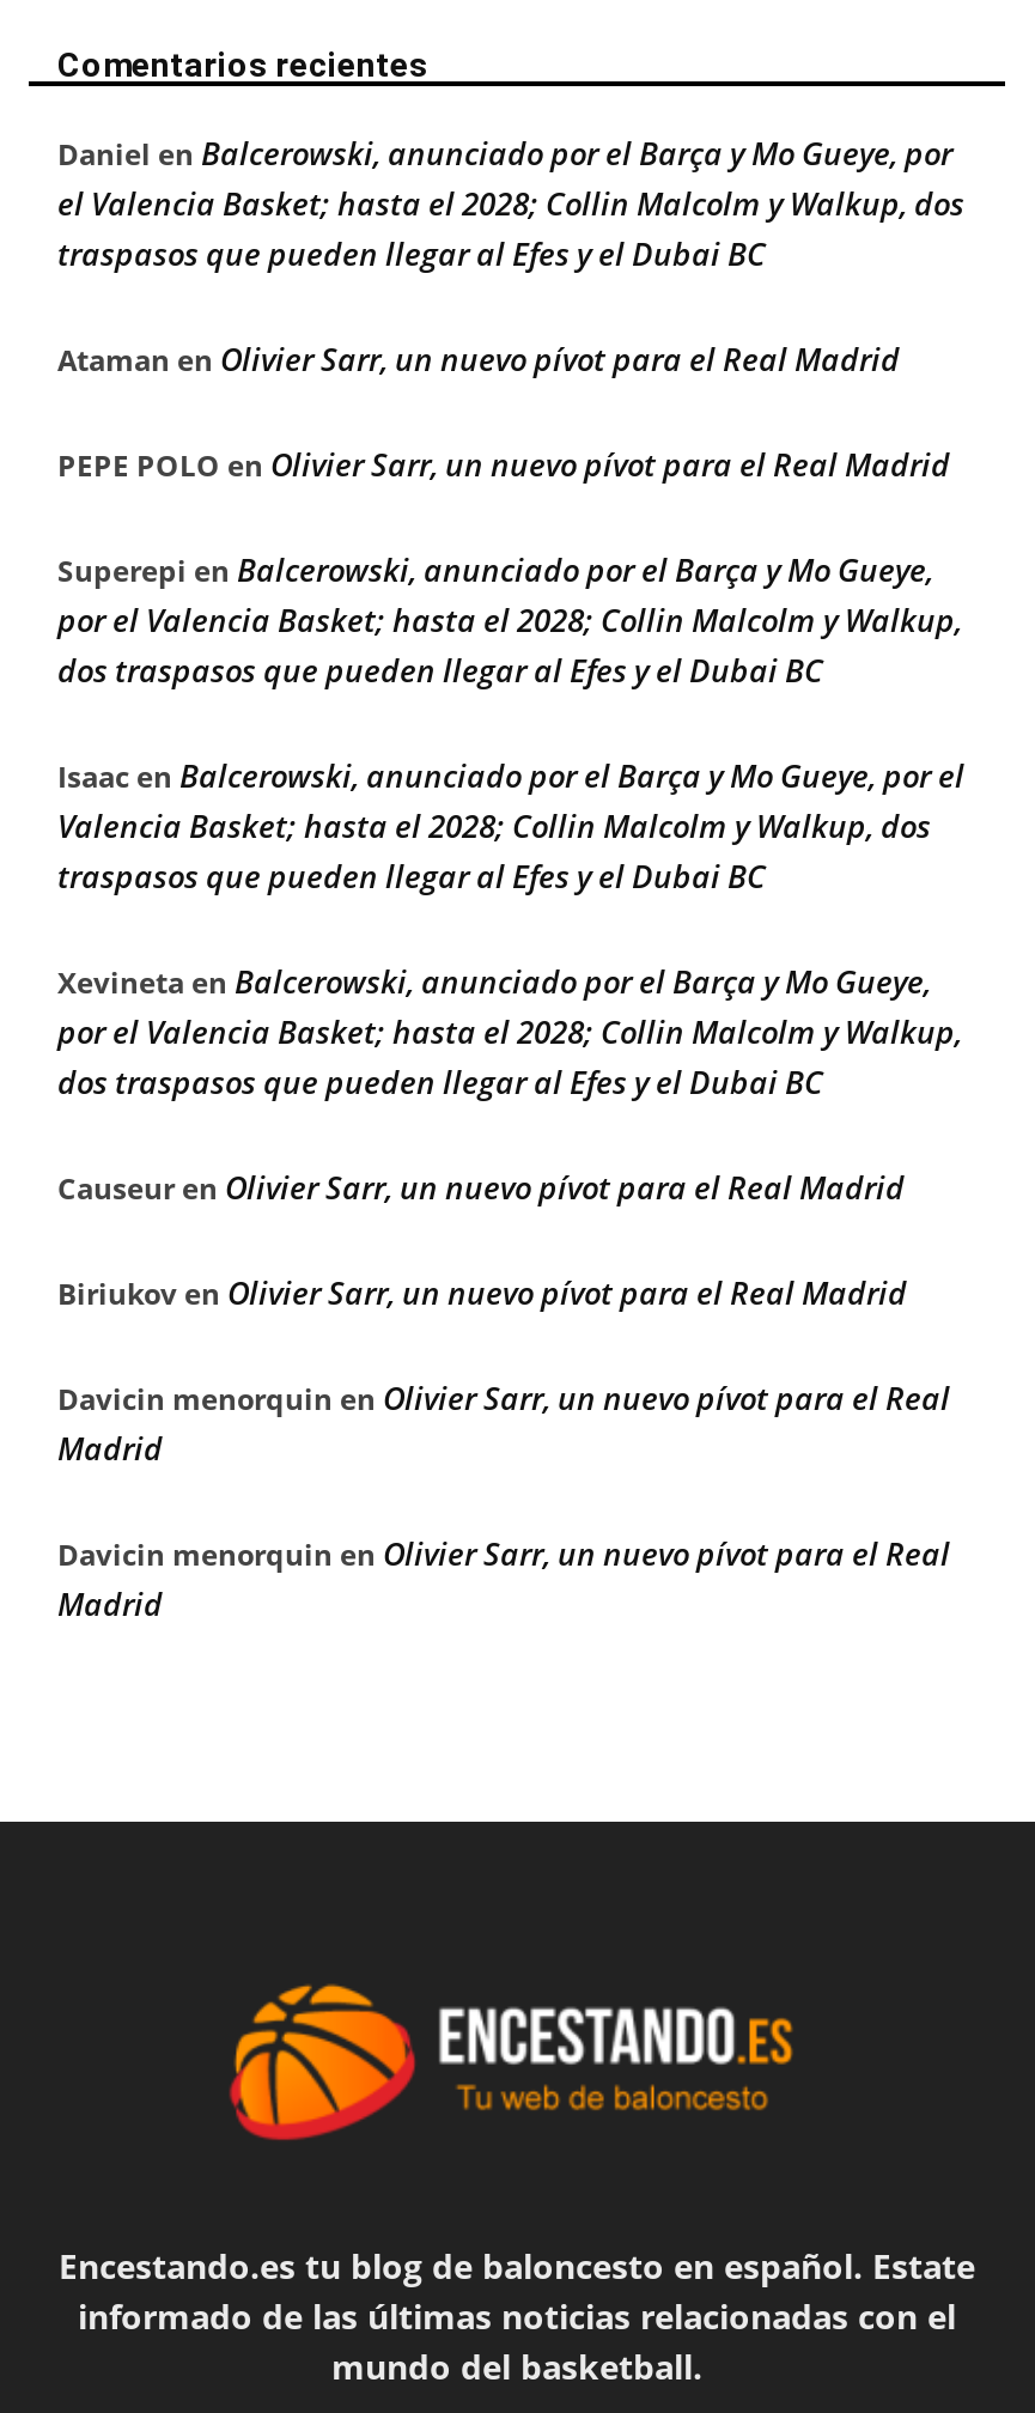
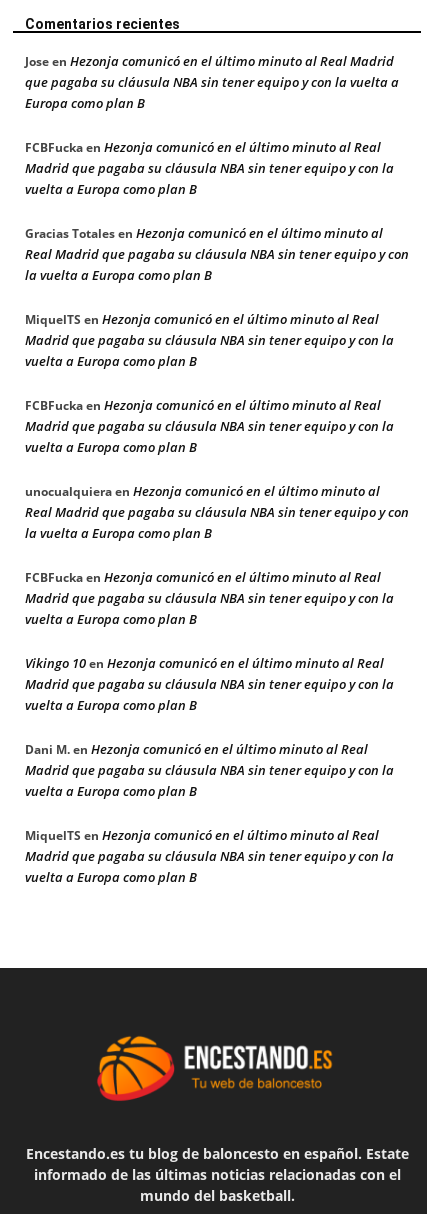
[57,132,964,275] Daniel en Balcerowski, anunciado por el Barça y Mo Gueye, por | el Valencia Basket; hasta el 2028; Collin Malcolm y Walkup, dos | traspasos que pueden llegar al Efes y el Dubai BC -> [25,52,399,112] Jose en Hezonja comunicó en el último minuto al Real Madrid | que pagaba su cláusula NBA sin tener equipo y con la vuelta a | Europa como plan B
[57,338,900,381] Ataman en Olivier Sarr, un nuevo pívot para el Real Madrid -> [25,138,394,198] FCBFucka en Hezonja comunicó en el último minuto al Real | Madrid que pagaba su cláusula NBA sin tener equipo y con la | vuelta a Europa como plan B
[57,443,950,486] PEPE POLO en Olivier Sarr, un nuevo pívot para el Real Madrid -> [25,224,409,284] Gracias Totales en Hezonja comunicó en el último minuto al | Real Madrid que pagaba su cláusula NBA sin tener equipo y con | la vuelta a Europa como plan B
[57,548,962,692] Superepi en Balcerowski, anunciado por el Barça y Mo Gueye, | por el Valencia Basket; hasta el 2028; Collin Malcolm y Walkup, | dos traspasos que pueden llegar al Efes y el Dubai BC -> [25,310,394,370] MiquelTS en Hezonja comunicó en el último minuto al Real | Madrid que pagaba su cláusula NBA sin tener equipo y con la | vuelta a Europa como plan B
[57,754,964,898] Isaac en Balcerowski, anunciado por el Barça y Mo Gueye, por el | Valencia Basket; hasta el 2028; Collin Malcolm y Walkup, dos | traspasos que pueden llegar al Efes y el Dubai BC -> [25,396,394,456] FCBFucka en Hezonja comunicó en el último minuto al Real | Madrid que pagaba su cláusula NBA sin tener equipo y con la | vuelta a Europa como plan B
[57,960,962,1104] Xevineta en Balcerowski, anunciado por el Barça y Mo Gueye, | por el Valencia Basket; hasta el 2028; Collin Malcolm y Walkup, | dos traspasos que pueden llegar al Efes y el Dubai BC -> [25,482,409,542] unocualquiera en Hezonja comunicó en el último minuto al | Real Madrid que pagaba su cláusula NBA sin tener equipo y con | la vuelta a Europa como plan B
[57,1166,905,1209] Causeur en Olivier Sarr, un nuevo pívot para el Real Madrid -> [25,568,394,628] FCBFucka en Hezonja comunicó en el último minuto al Real | Madrid que pagaba su cláusula NBA sin tener equipo y con la | vuelta a Europa como plan B
[57,1271,907,1314] Biriukov en Olivier Sarr, un nuevo pívot para el Real Madrid -> [25,654,394,714] Vikingo 10 en Hezonja comunicó en el último minuto al Real | Madrid que pagaba su cláusula NBA sin tener equipo y con la | vuelta a Europa como plan B
[57,1376,950,1470] Davicin menorquin en Olivier Sarr, un nuevo pívot para el Real | Madrid -> [25,740,394,800] Dani M. en Hezonja comunicó en el último minuto al Real | Madrid que pagaba su cláusula NBA sin tener equipo y con la | vuelta a Europa como plan B
[57,1532,950,1625] Davicin menorquin en Olivier Sarr, un nuevo pívot para el Real | Madrid -> [25,826,394,886] MiquelTS en Hezonja comunicó en el último minuto al Real | Madrid que pagaba su cláusula NBA sin tener equipo y con la | vuelta a Europa como plan B

